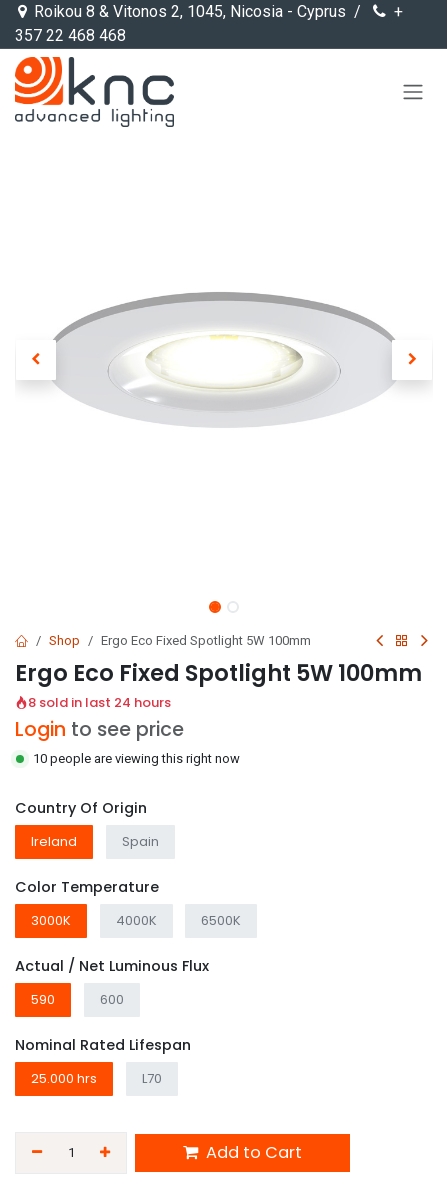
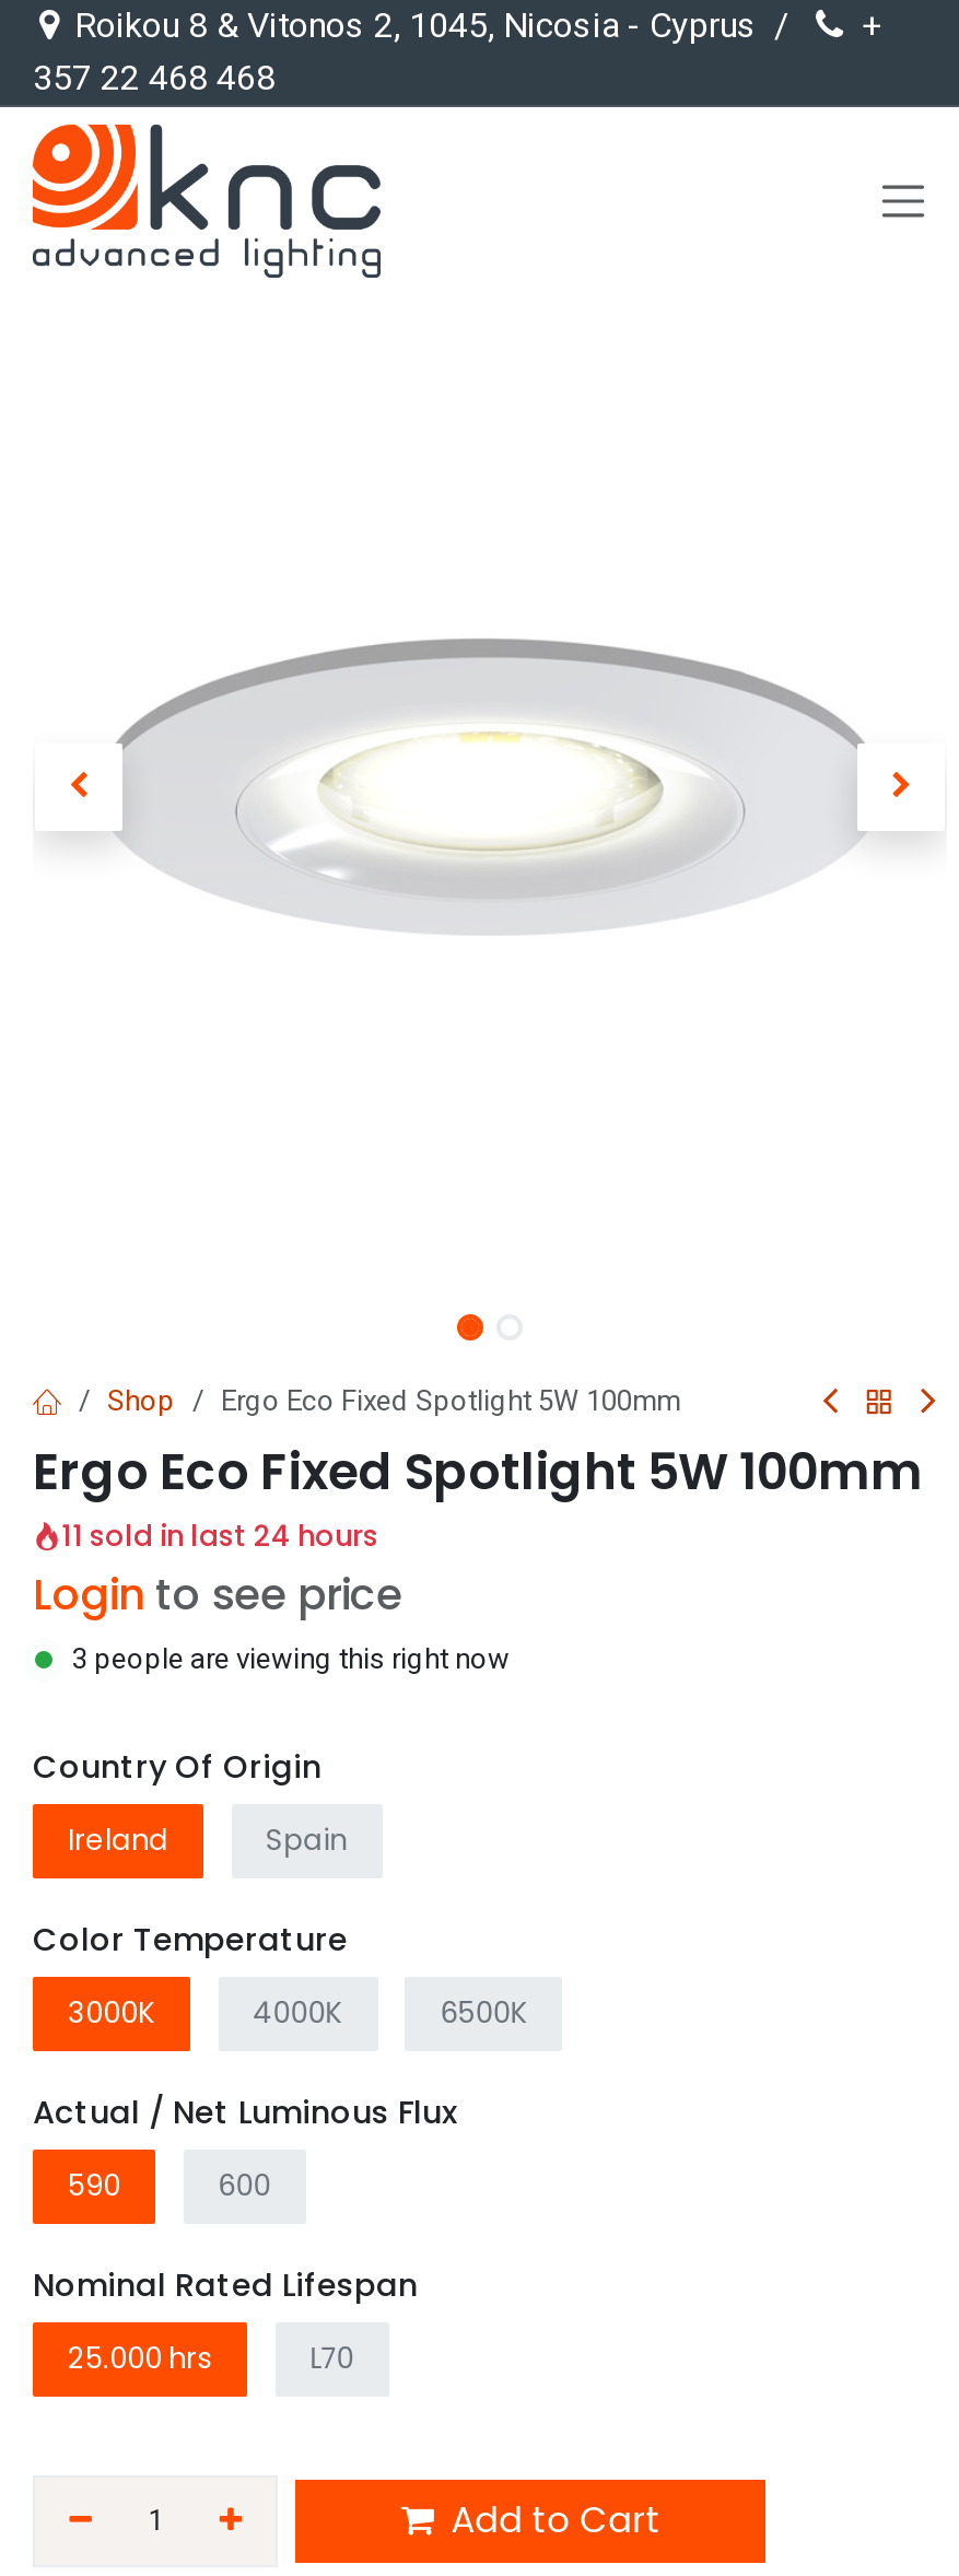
[28,693,171,712] 8 sold in last 24 hours -> [61,1515,378,1557] 11 sold in last 24 hours
[33,751,240,766] 10 people are viewing this right now -> [72,1642,510,1675] 3 people are viewing this right now

